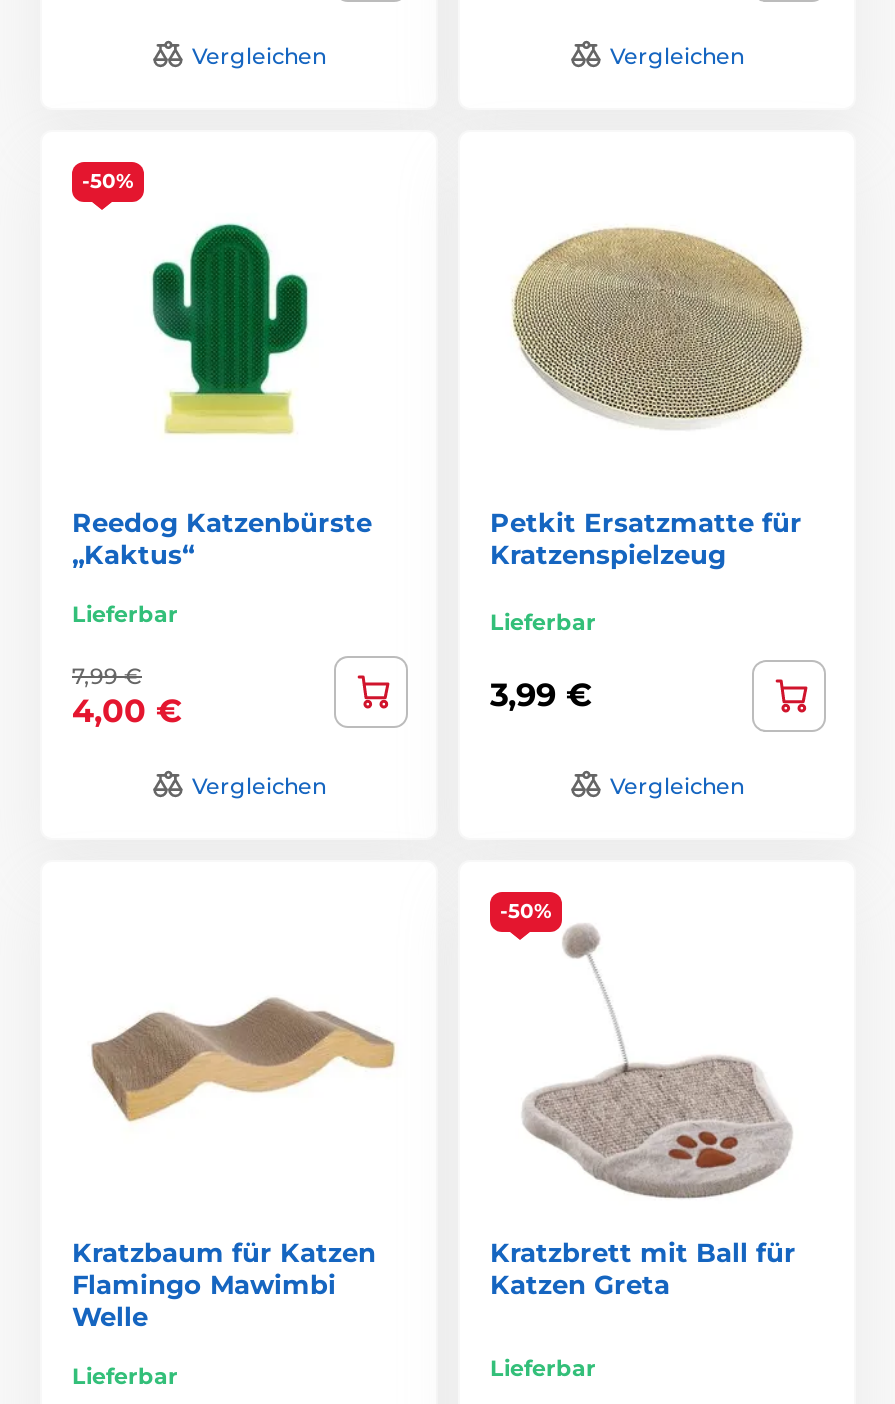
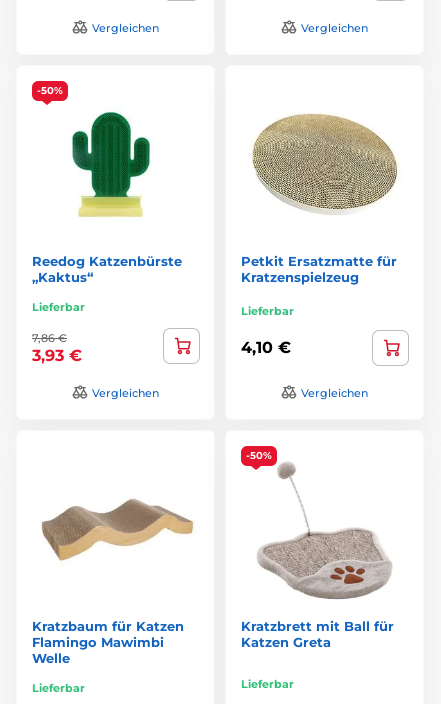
[72,661,142,689] 7,99 € -> [32,330,67,344] 7,86 €
[490,676,592,714] 3,99 € -> [241,338,291,357] 4,10 €
[72,691,182,729] 4,00 € -> [32,345,82,364] 3,93 €

